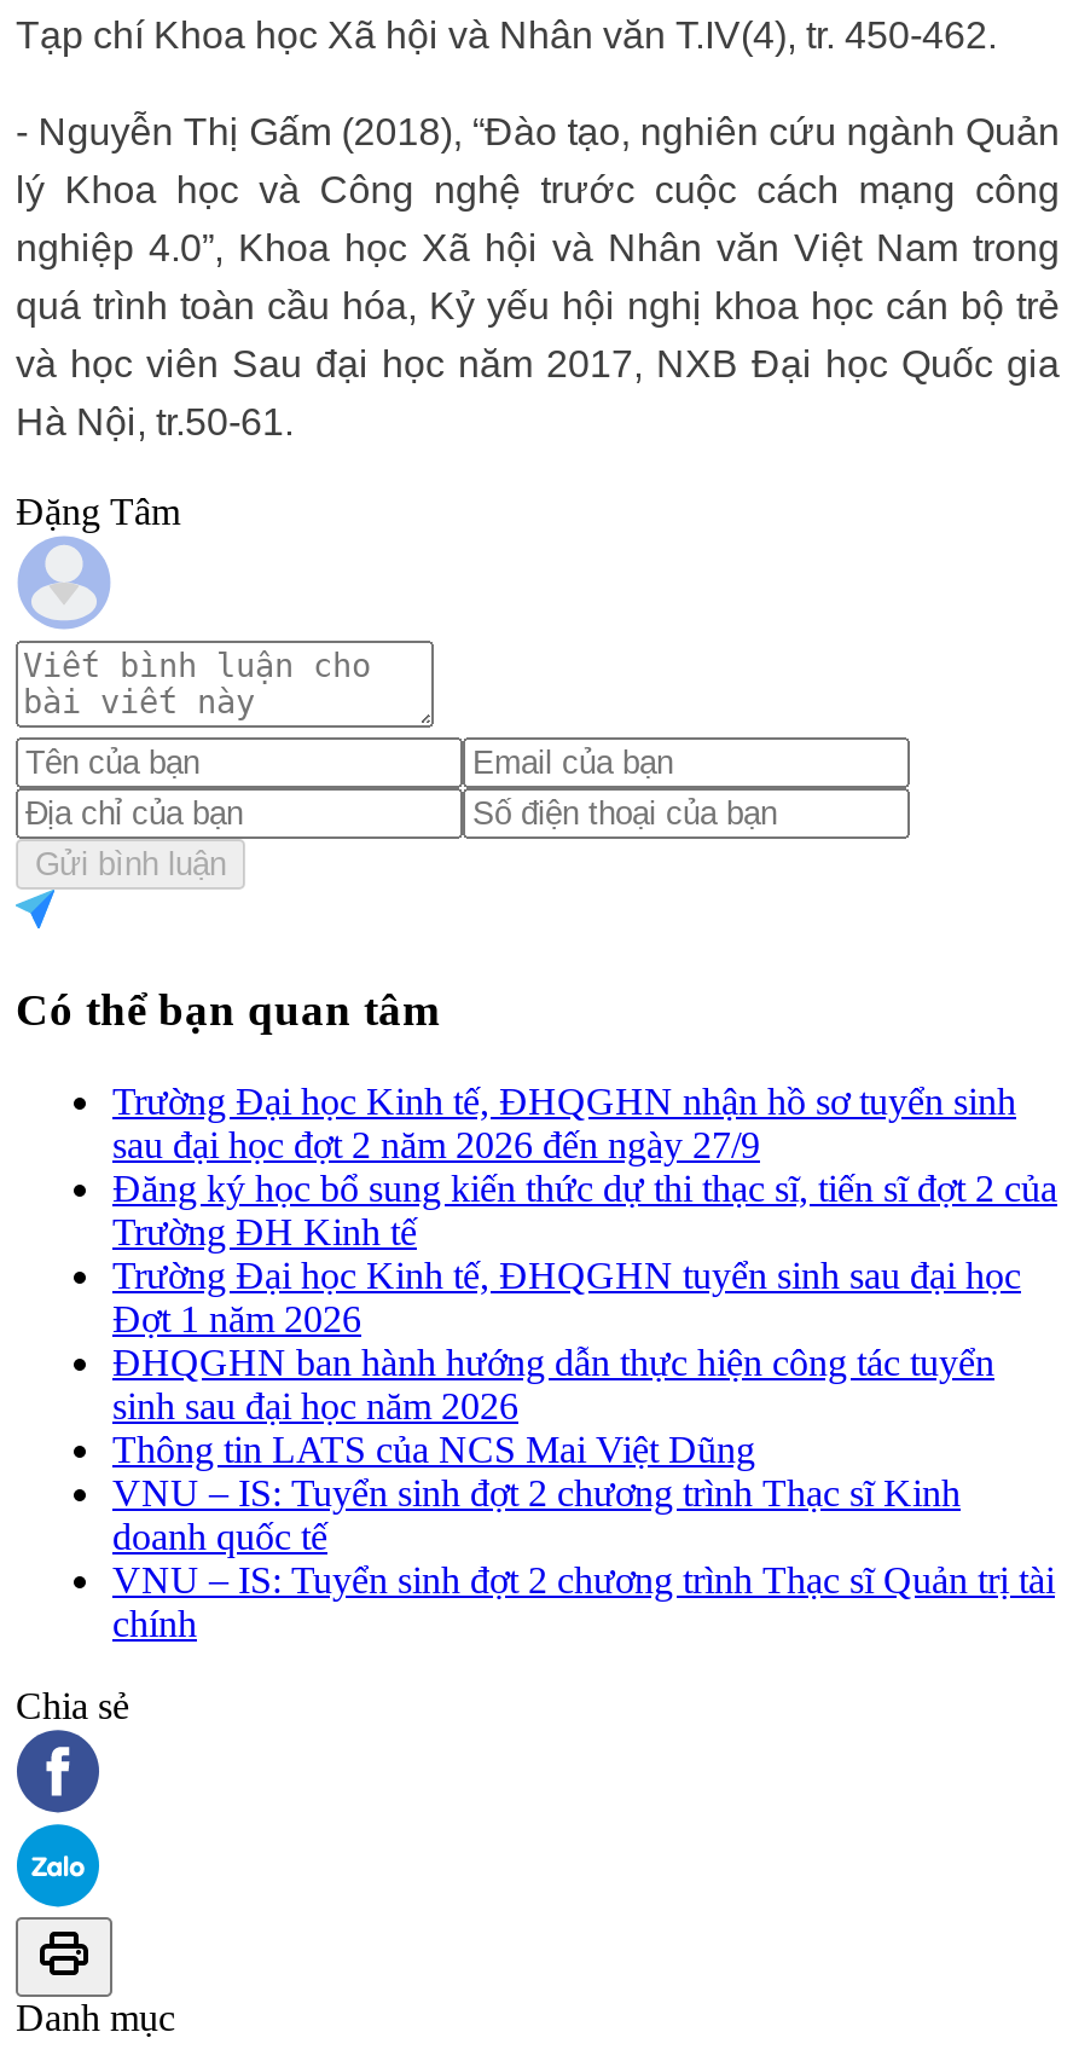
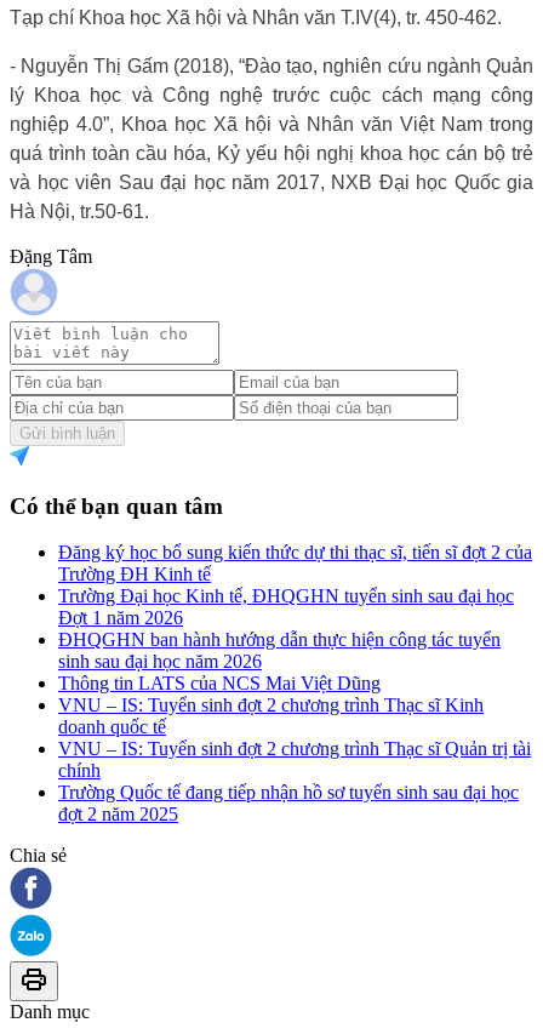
[112,1081,1016,1166] Trường Đại học Kinh tế, ĐHQGHN nhận hồ sơ tuyển sinh | sau đại học đợt 2 năm 2026 đến ngày 27/9 -> none
moved [112,1168,1057,1644] -> [58,542,532,781]: Đăng ký học bổ sung kiến thức dự thi thạc sĩ, tiến sĩ đợt 2 của | Trường ĐH Kinh tế | Trường Đại học Kinh tế, ĐHQGHN tuyển sinh sau đại học | ... | VNU – IS: Tuyển sinh đợt 2 chương trình Thạc sĩ Quản trị tài | chính
none -> [58,782,519,825] Trường Quốc tế đang tiếp nhận hồ sơ tuyển sinh sau đại học | đợt 2 năm 2025

